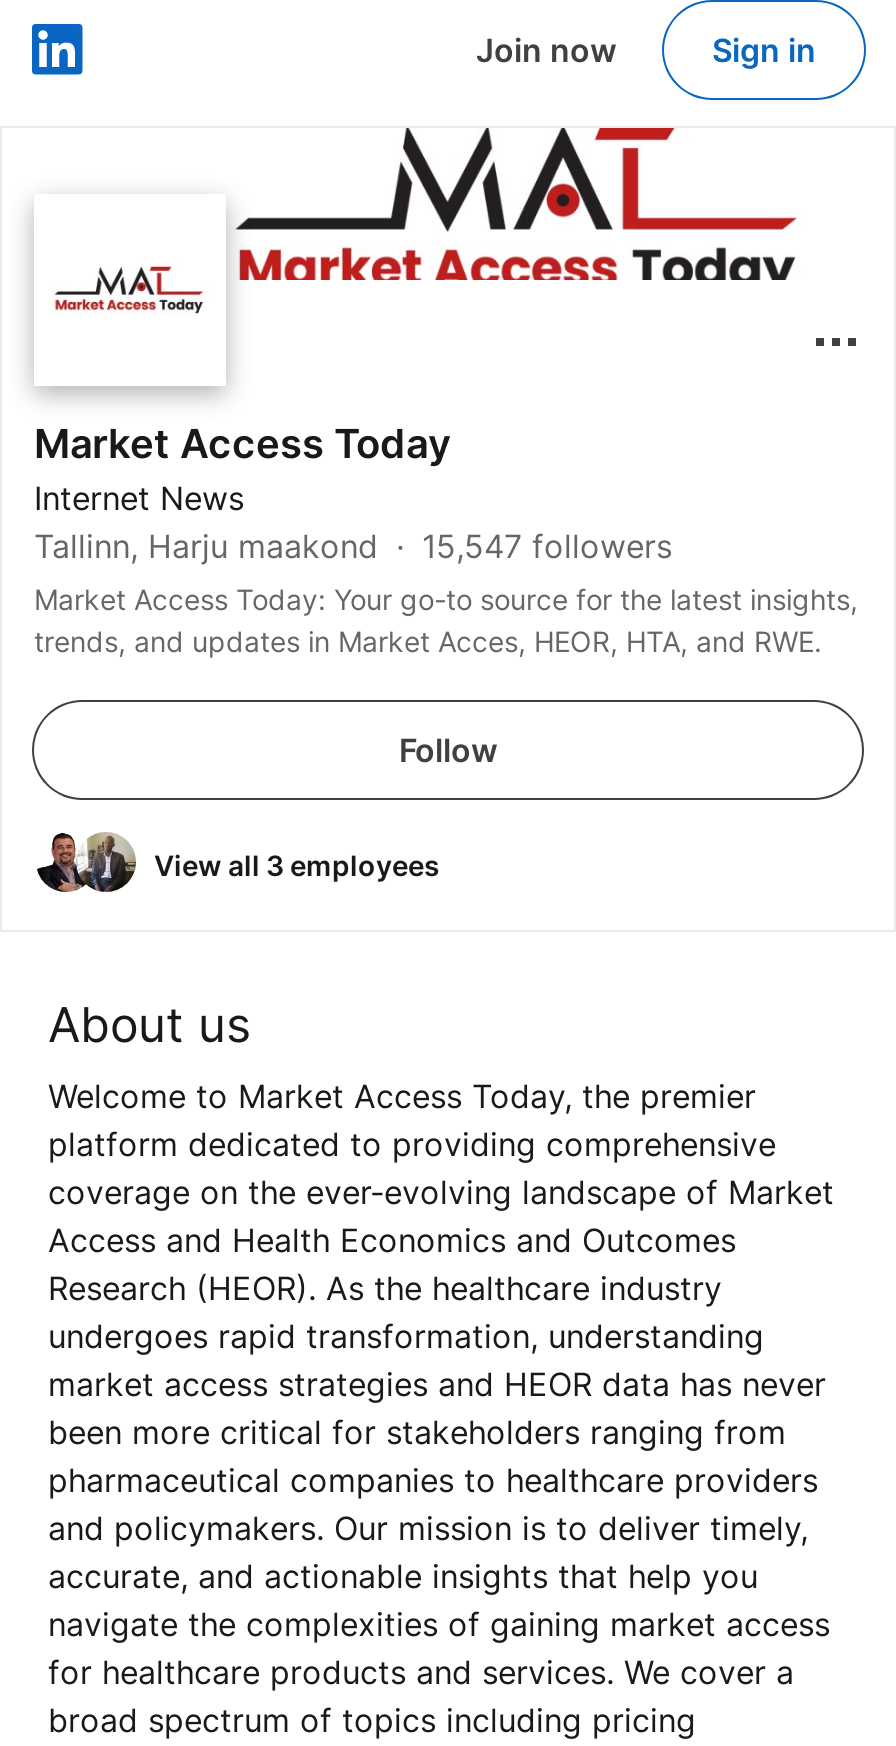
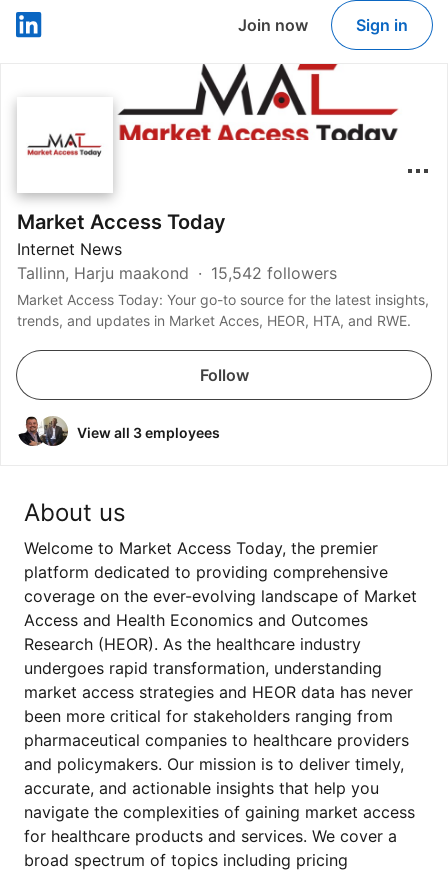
[34,526,672,566] Tallinn, Harju maakond 15,547 followers -> [17,263,337,283] Tallinn, Harju maakond 15,542 followers

